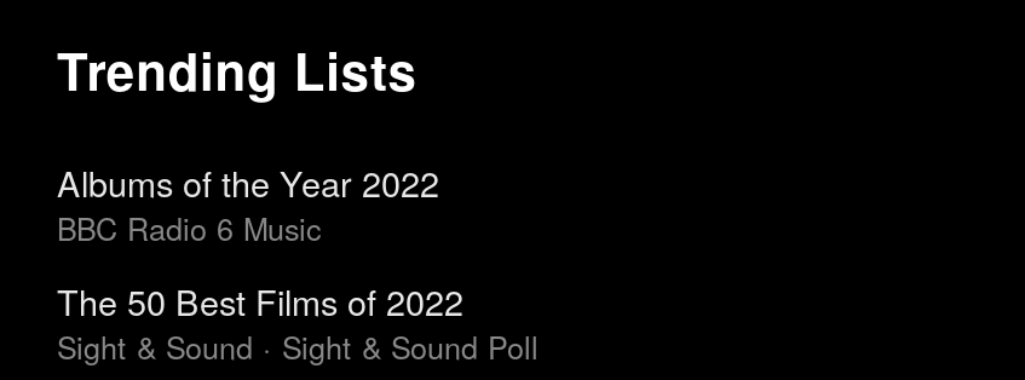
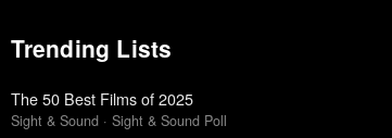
[57,155,463,324] Albums of the Year 2022 | BBC Radio 6 Music | The 50 Best Films of 2022 -> [10,87,193,110] The 50 Best Films of 2025

